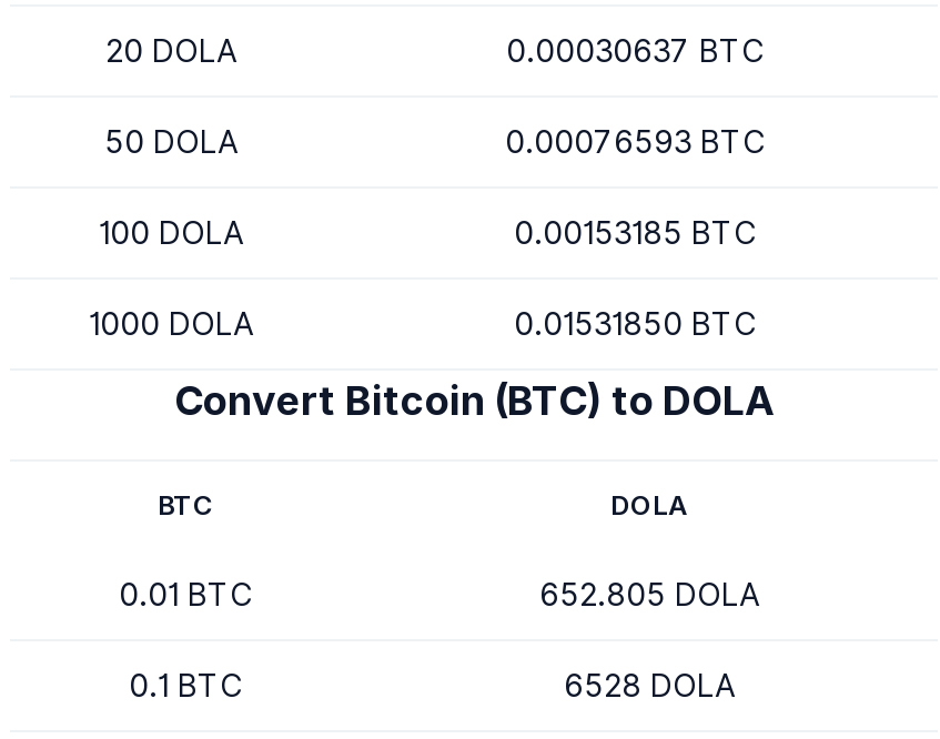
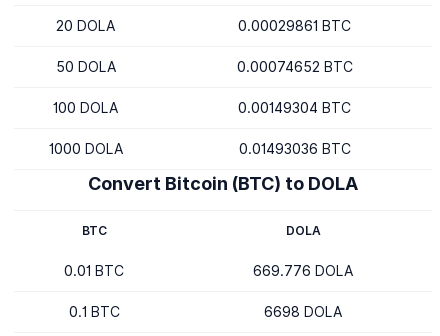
[506,31,764,69] 0.00030637 BTC -> [238,17,351,34] 0.00029861 BTC
[505,122,765,160] 0.00076593 BTC -> [236,58,352,75] 0.00074652 BTC
[514,213,756,251] 0.00153185 BTC -> [238,99,351,116] 0.00149304 BTC
[514,304,756,342] 0.01531850 BTC -> [238,140,350,157] 0.01493036 BTC
[539,575,759,613] 652.805 DOLA -> [253,262,353,279] 669.776 DOLA
[564,666,735,703] 6528 DOLA -> [264,303,342,320] 6698 DOLA

